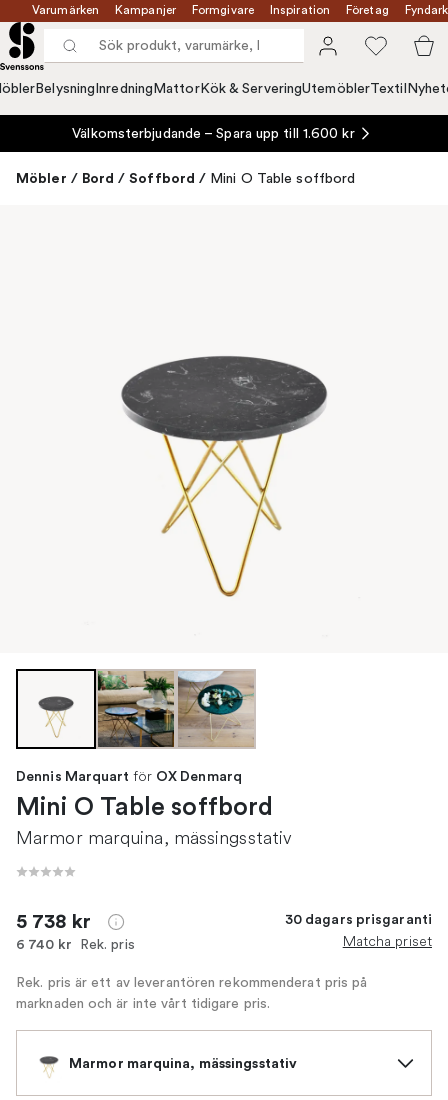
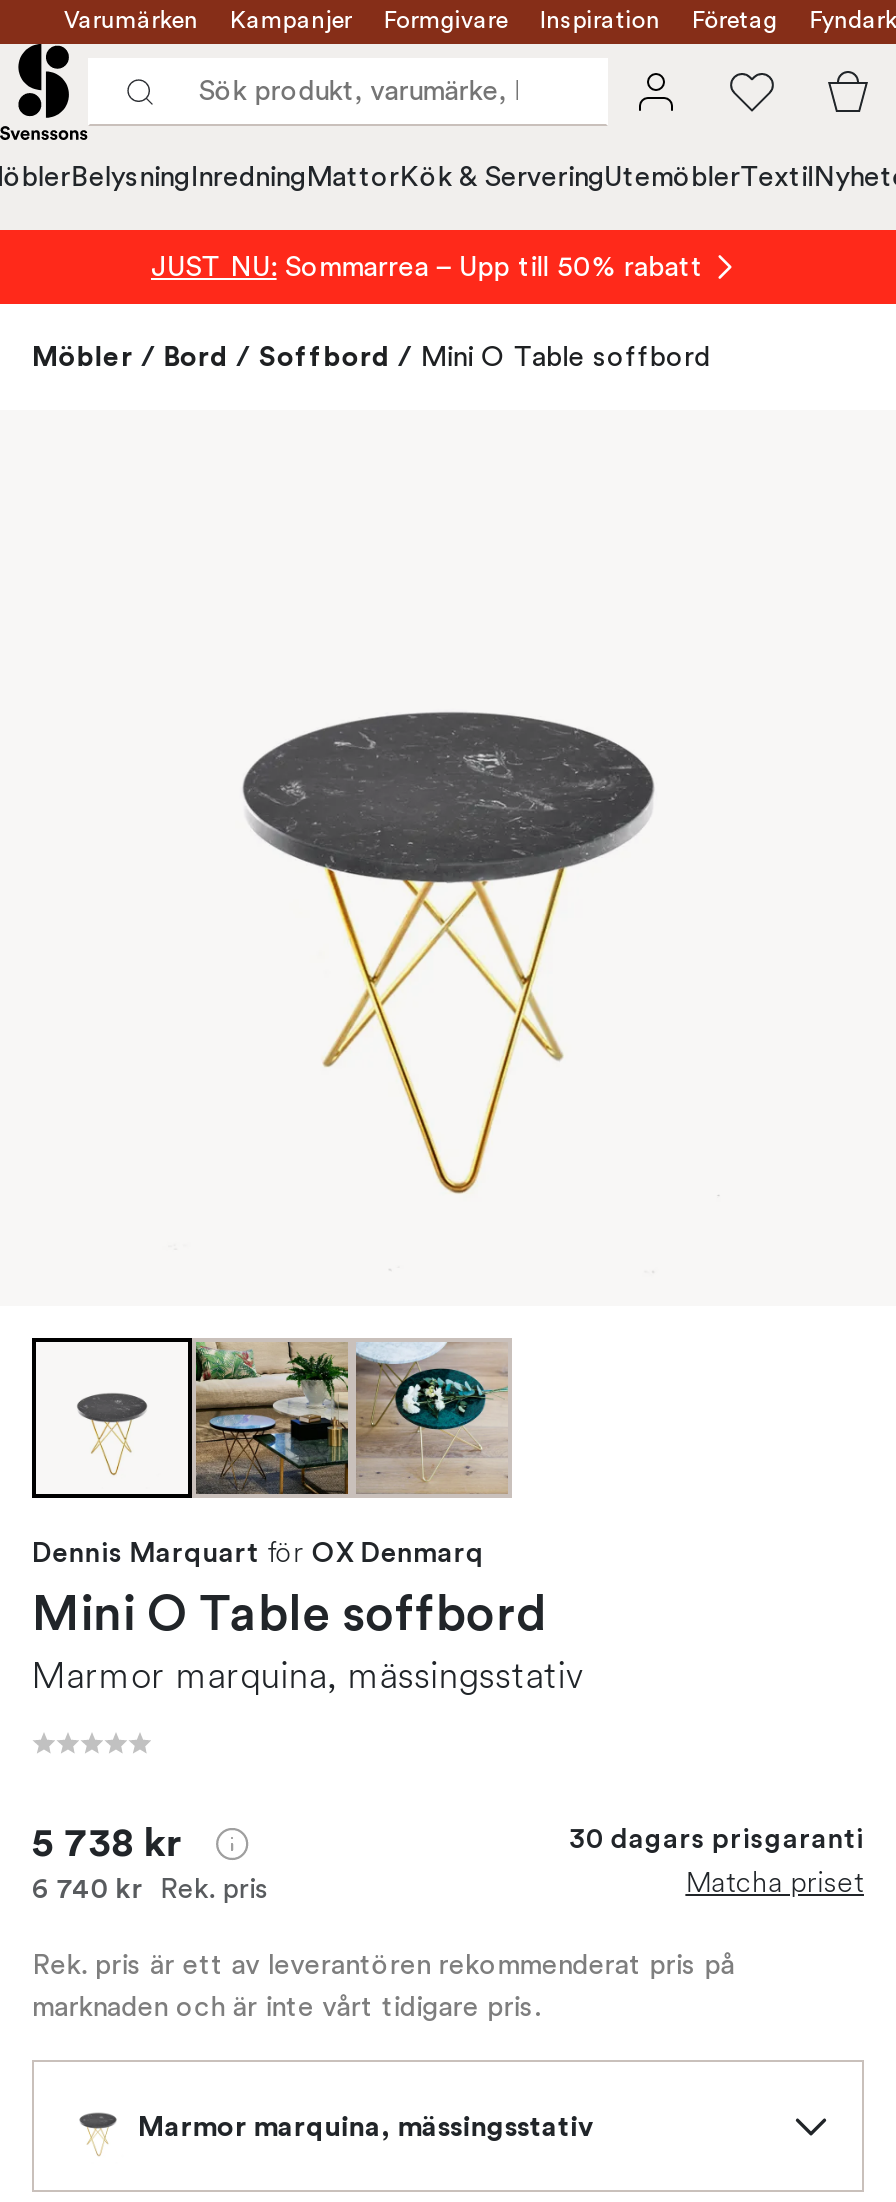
[72,126,355,141] Välkomsterbjudande – Spara upp till 1.600 kr -> [151,252,703,282] JUST NU: Sommarrea – Upp till 50% rabatt

